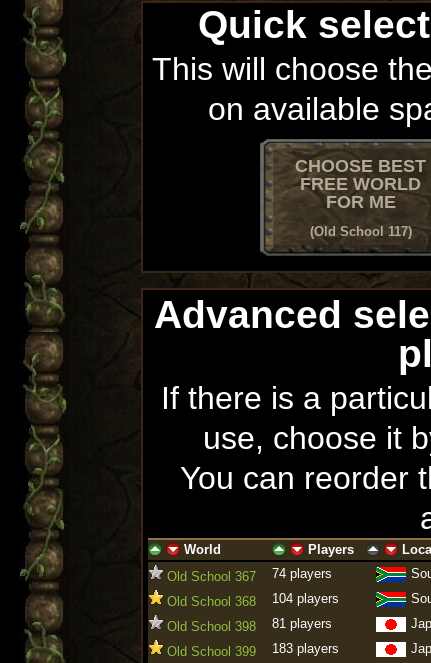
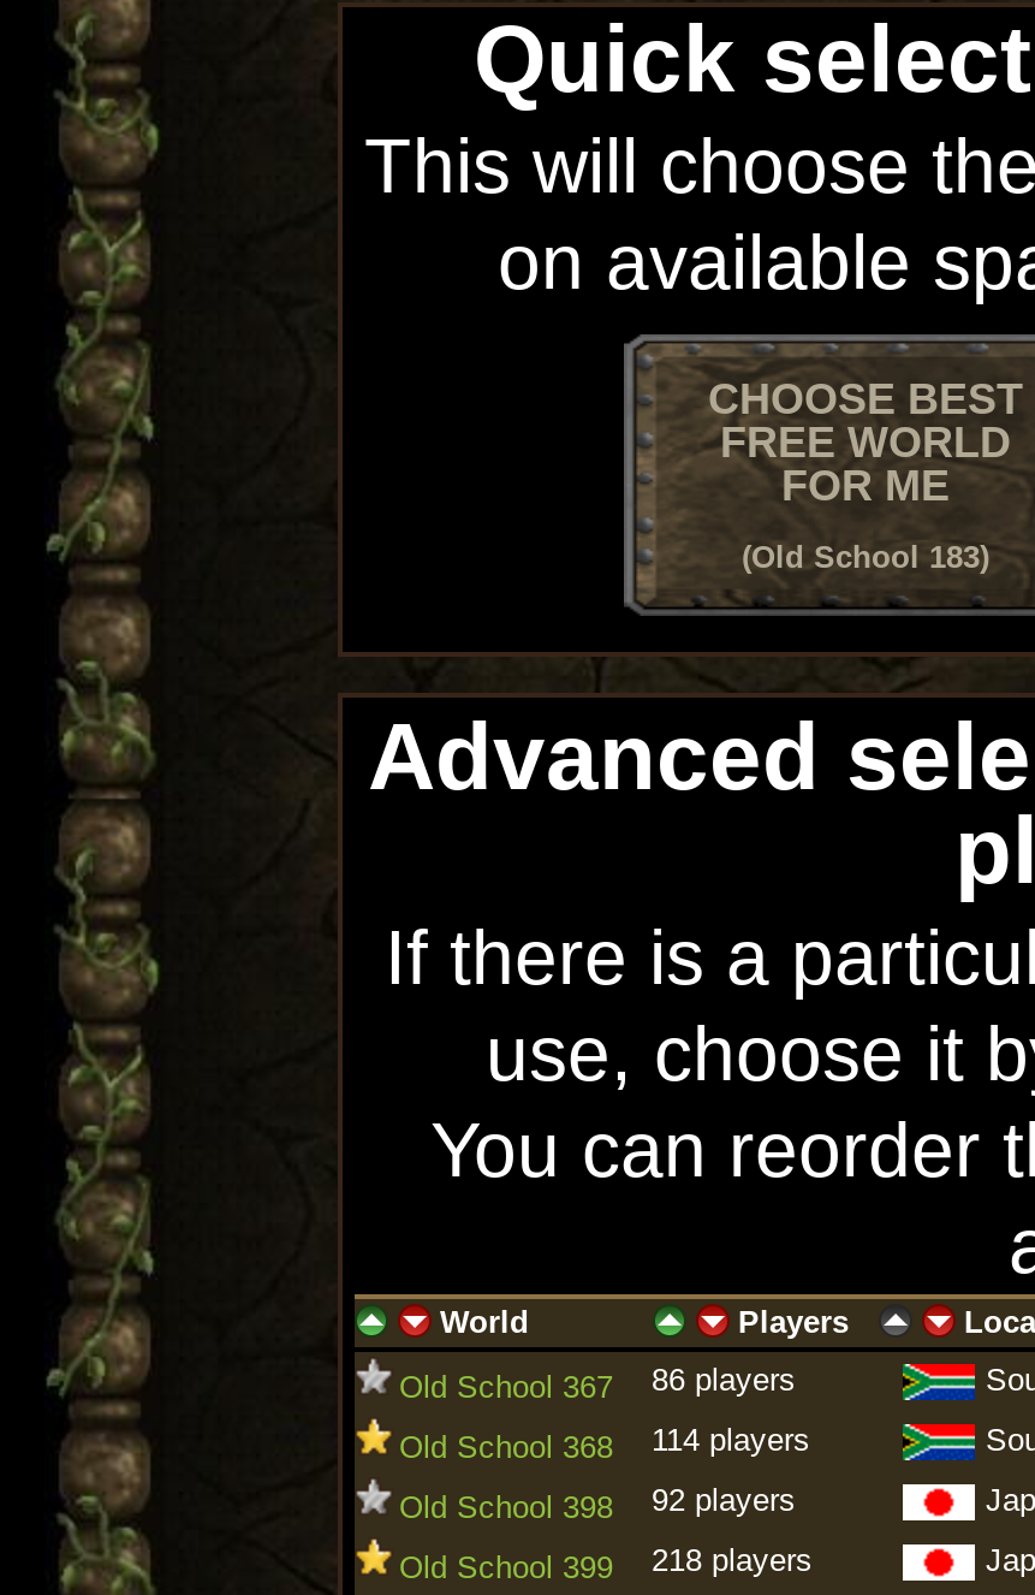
[309,224,411,239] (Old School 117) -> [742,539,989,575] (Old School 183)
[166,566,331,584] Old School 367 74 players -> [399,1362,796,1405] Old School 367 86 players
[166,591,338,609] Old School 368 104 players -> [399,1422,810,1465] Old School 368 114 players
[166,616,331,634] Old School 398 81 players -> [399,1482,796,1525] Old School 398 92 players
[166,641,338,659] Old School 399 183 players -> [399,1542,813,1585] Old School 399 218 players

